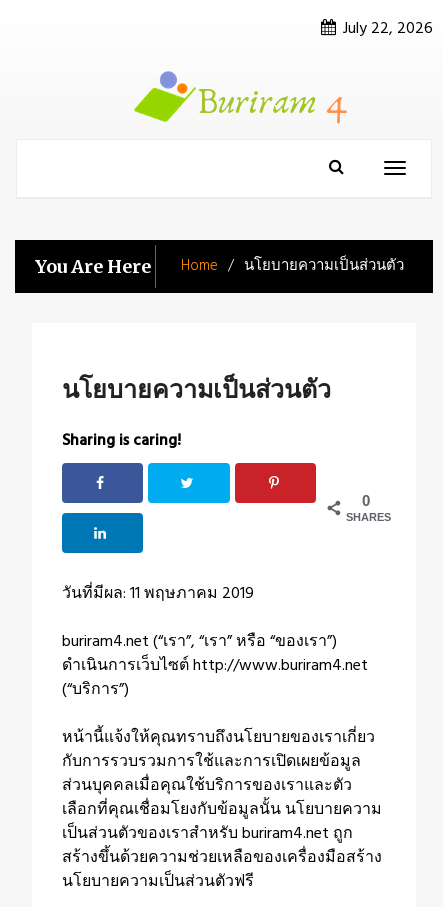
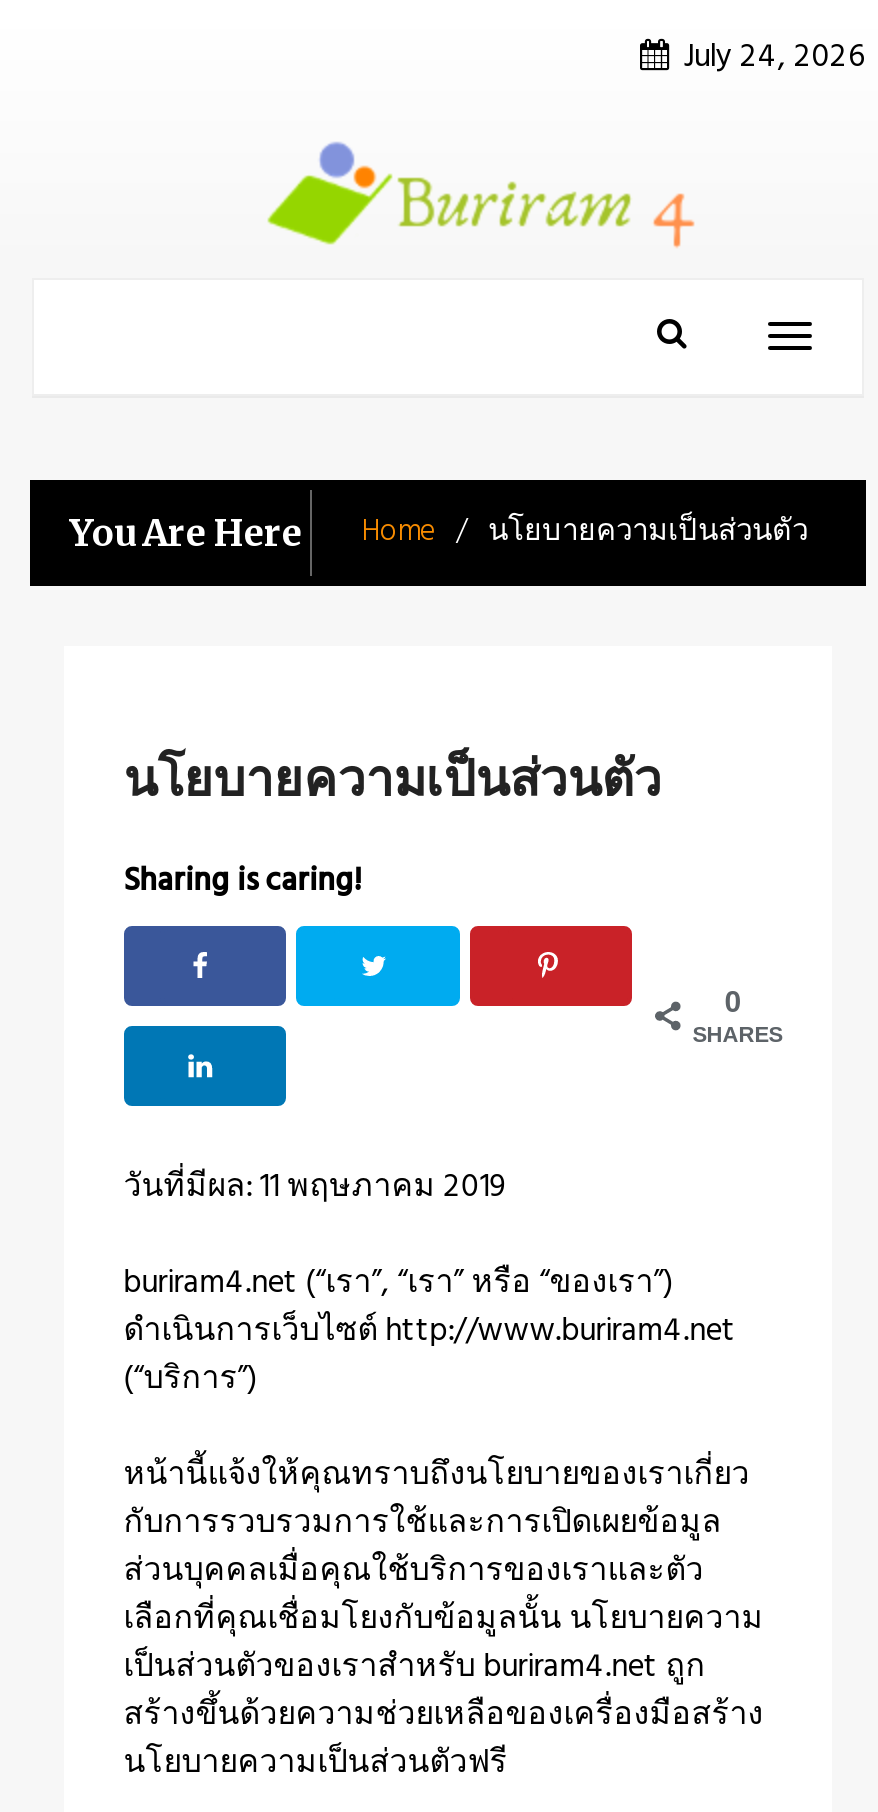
[343,16,433,42] July 22, 2026 -> [684,32,866,84] July 24, 2026

